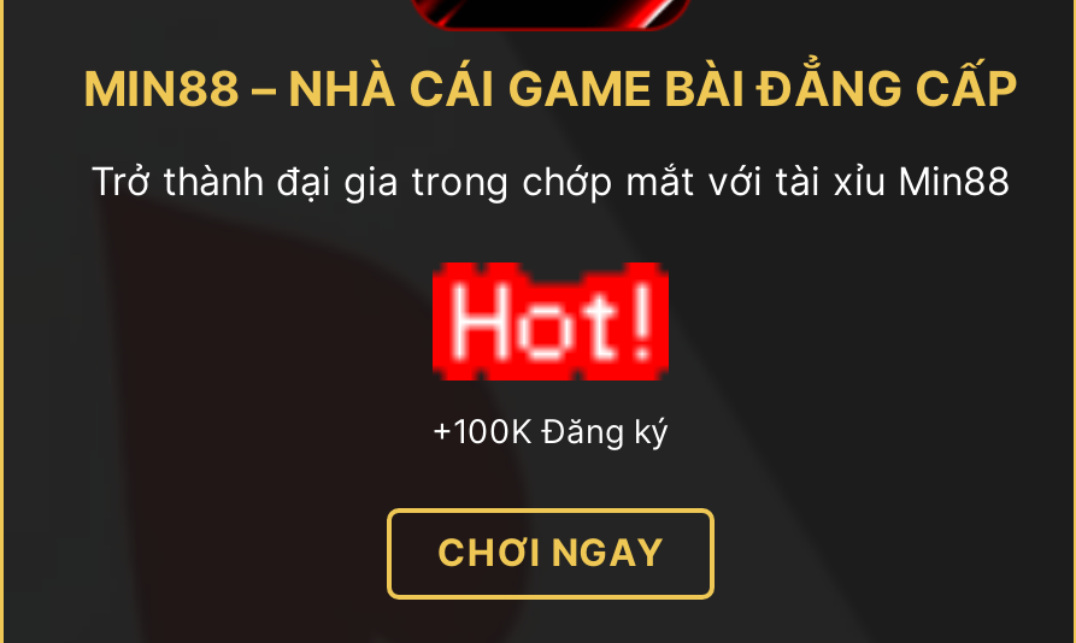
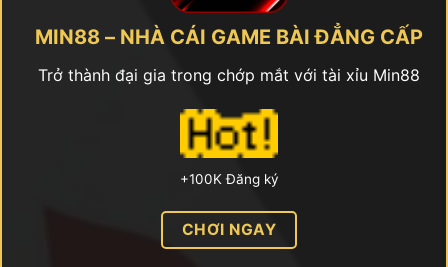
[430,260,671,383] [image] -> [179,108,279,159] [image]

